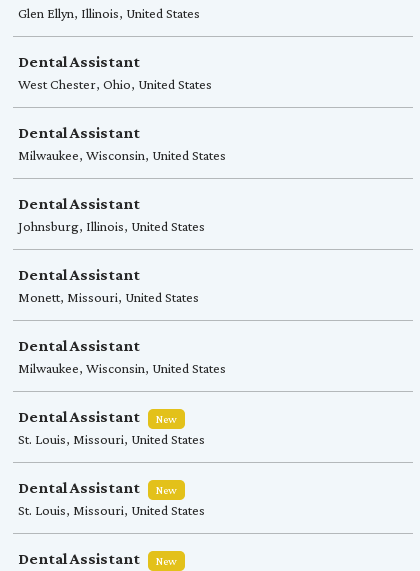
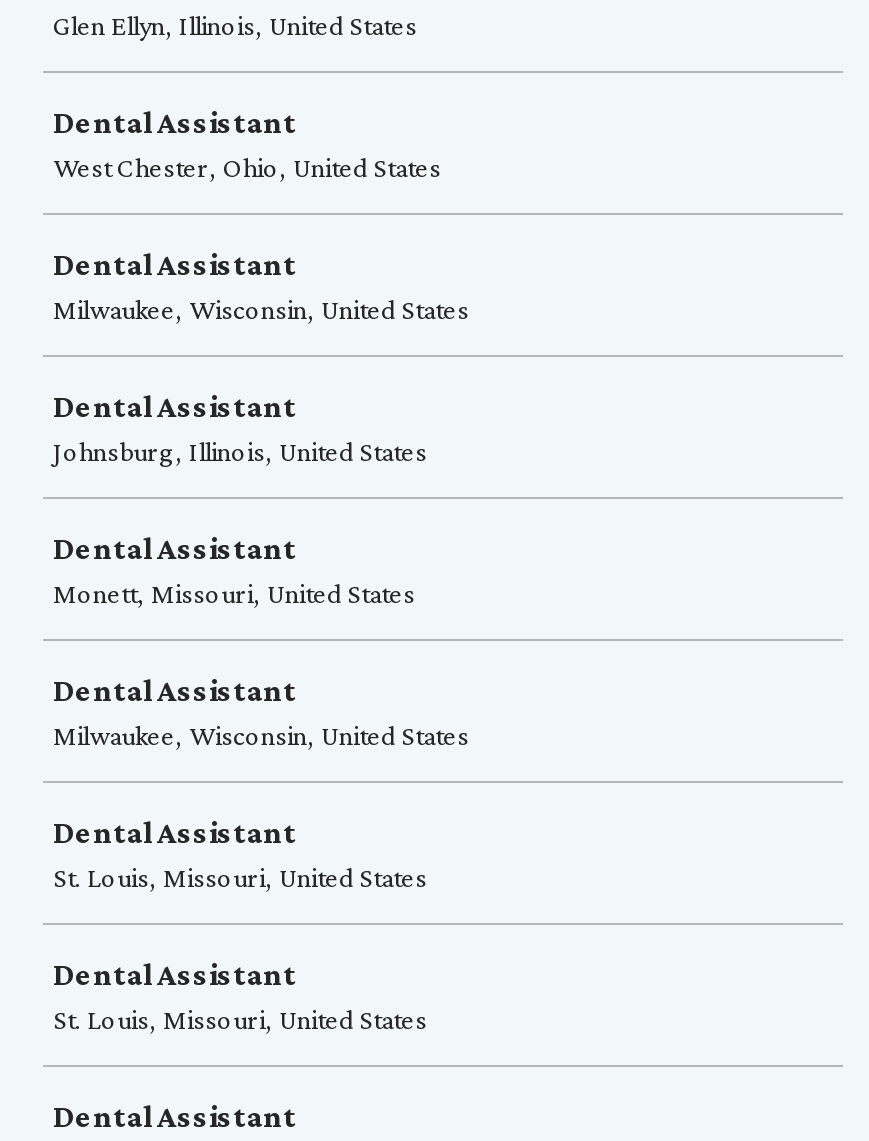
[156,412,177,426] New -> none
[156,483,177,497] New -> none
[156,554,177,568] New -> none

